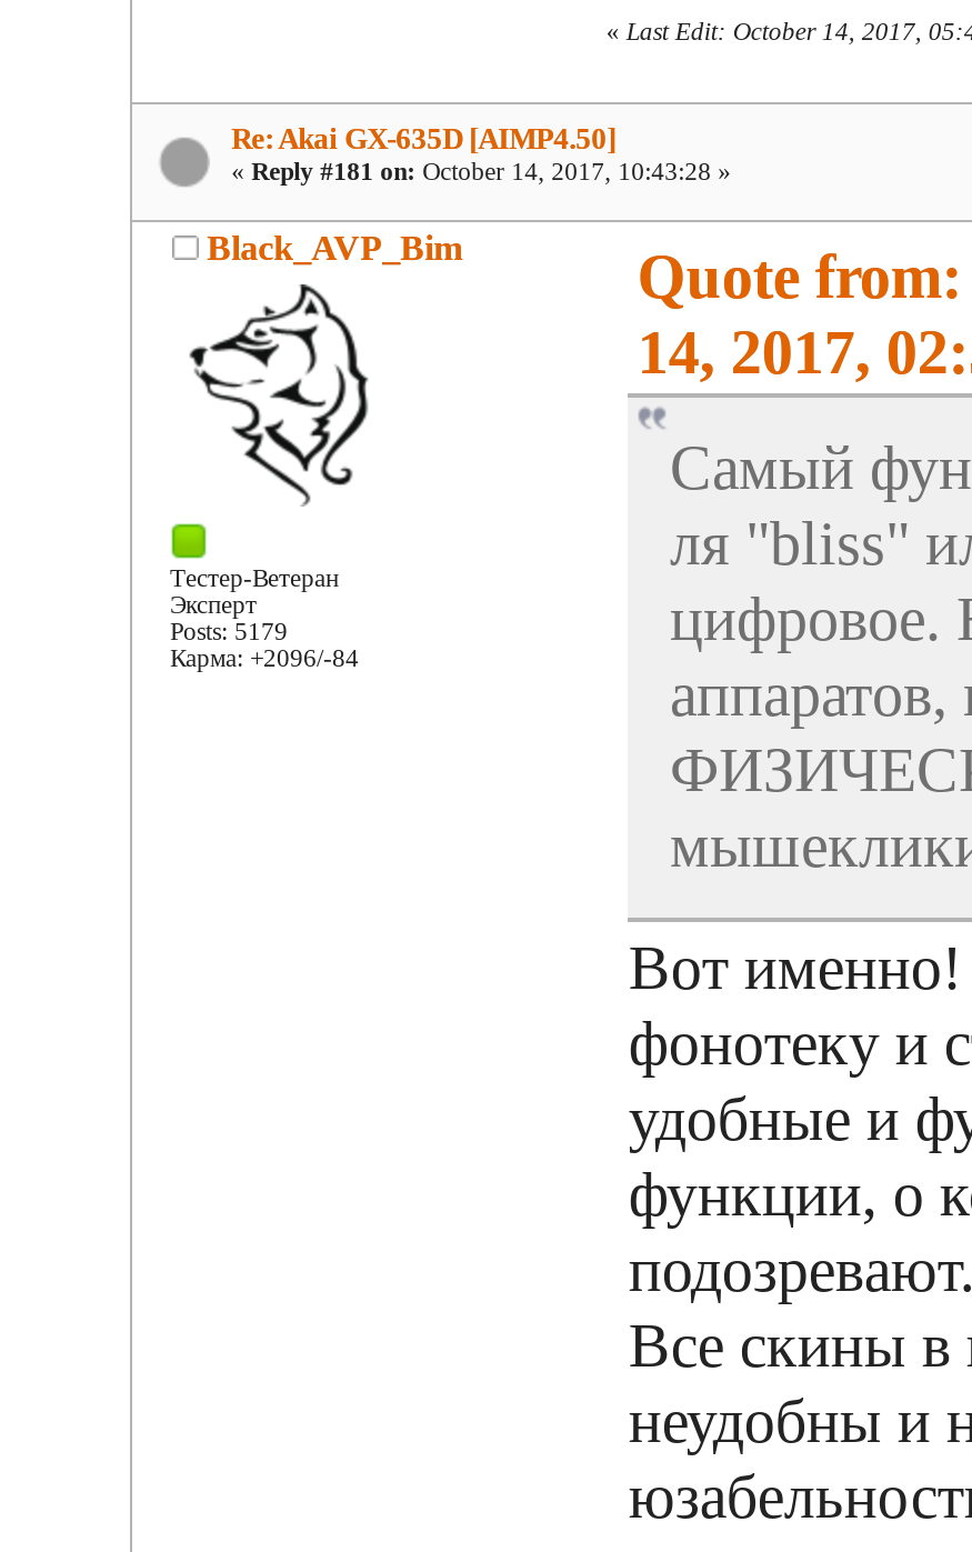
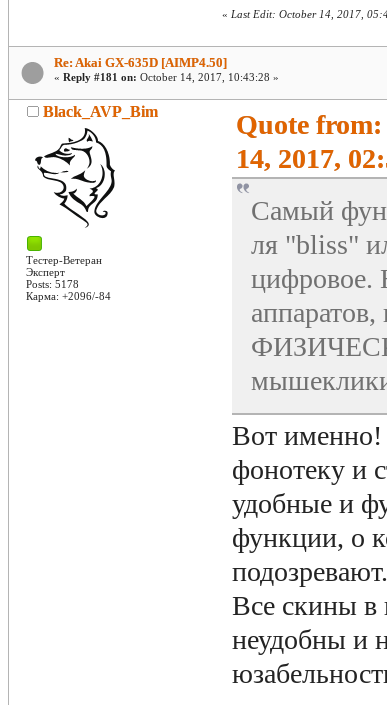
[170,618,288,645] Posts: 5179 -> [26,278,79,290] Posts: 5178

